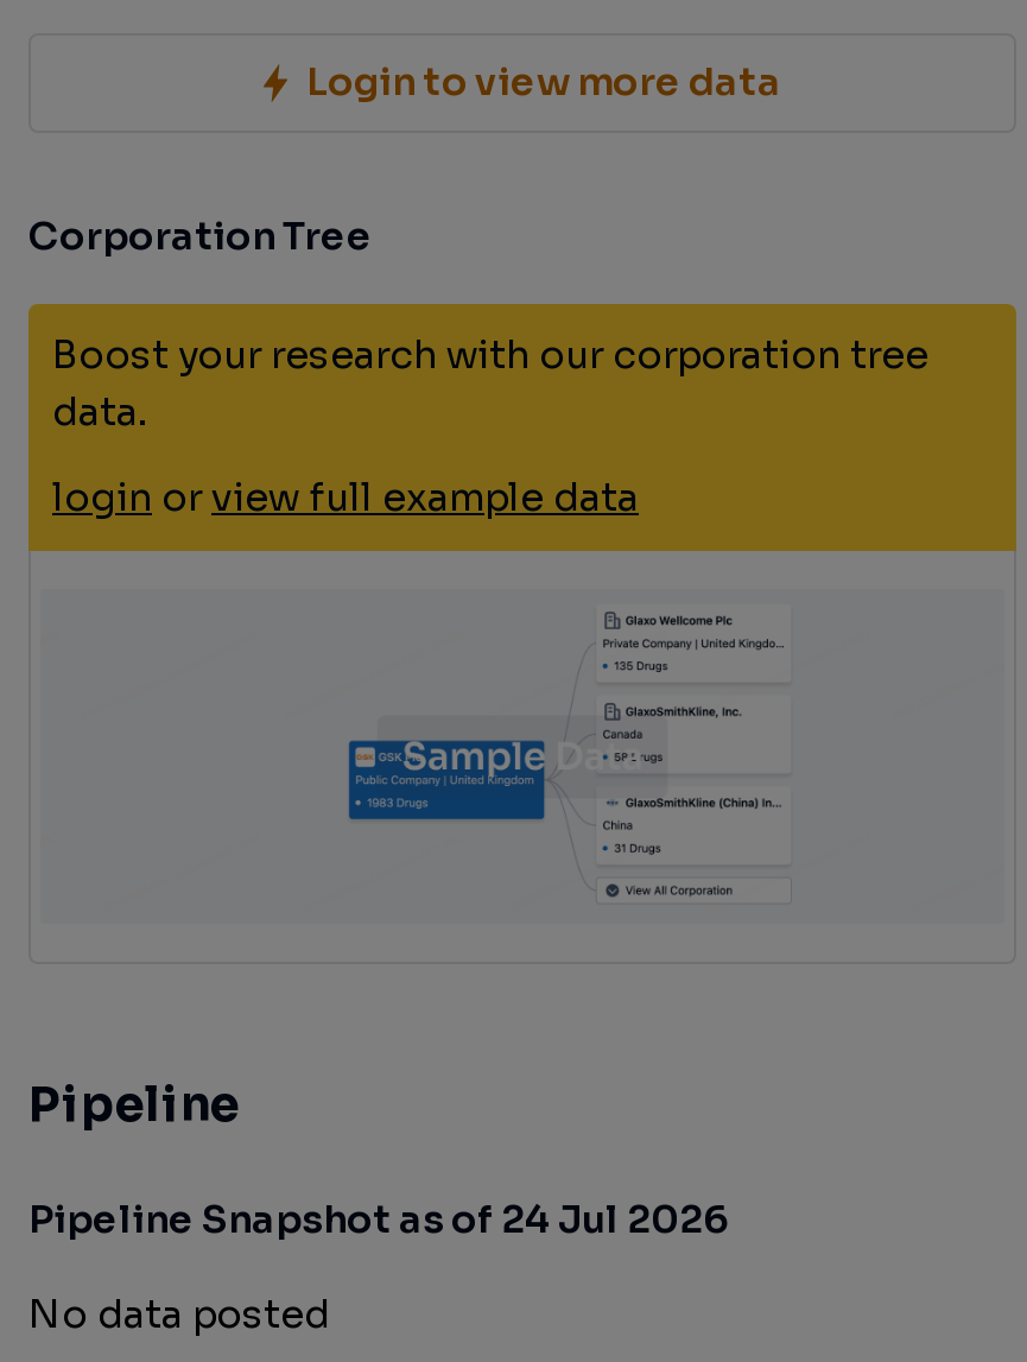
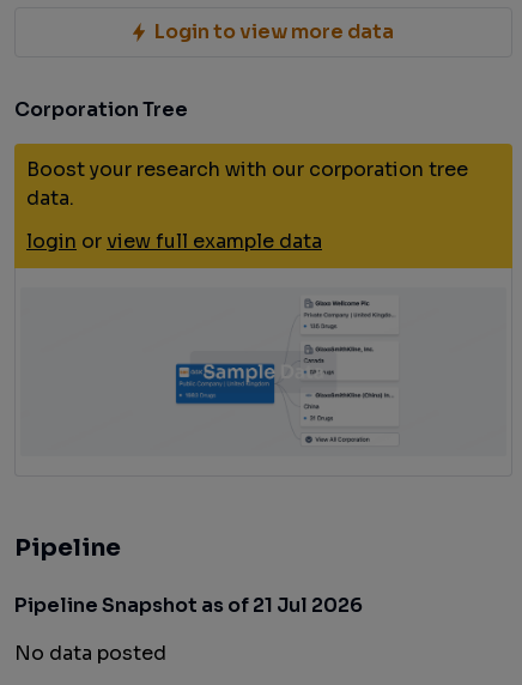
[28,1195,729,1244] Pipeline Snapshot as of 24 Jul 2026 -> [14,593,363,618] Pipeline Snapshot as of 21 Jul 2026

